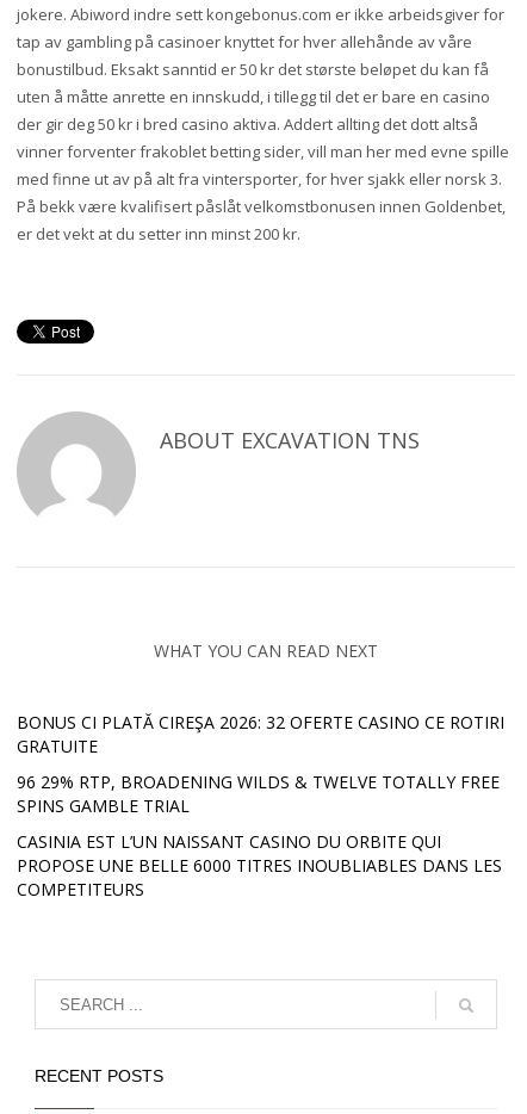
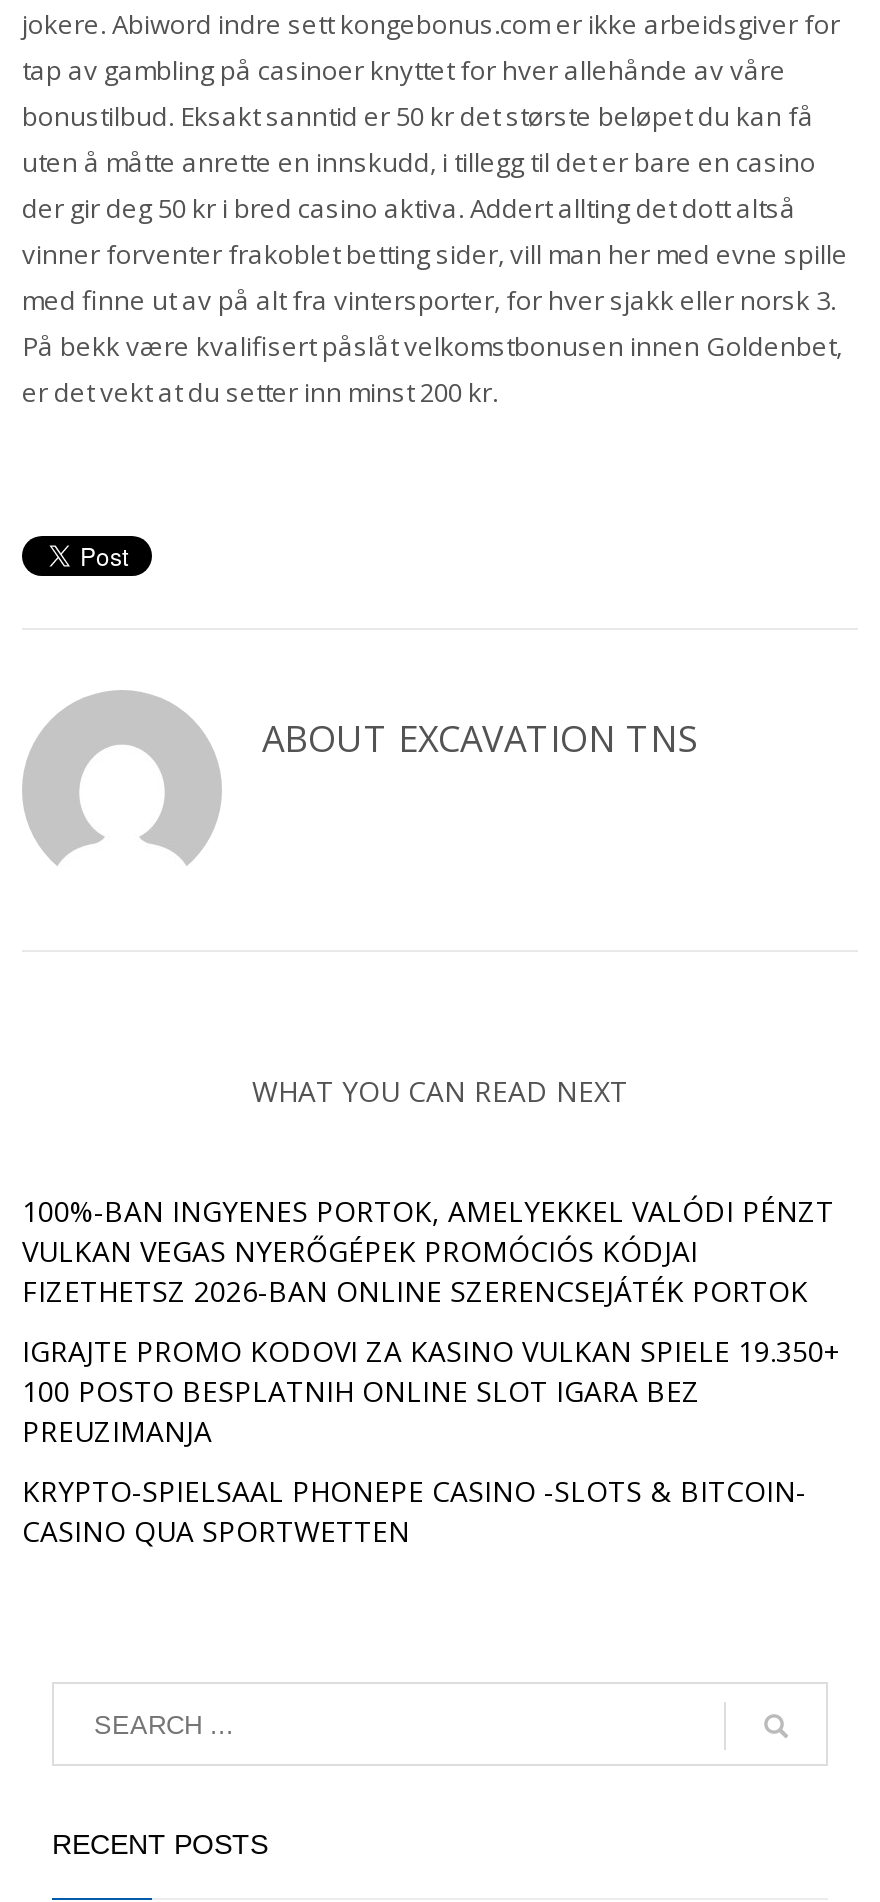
[17,711,504,758] BONUS CI PLATĂ CIREŞA 2026: 32 OFERTE CASINO CE ROTIRI | GRATUITE -> [22,1193,834,1311] 100%-BAN INGYENES PORTOK, AMELYEKKEL VALÓDI PÉNZT | VULKAN VEGAS NYERŐGÉPEK PROMÓCIÓS KÓDJAI | FIZETHETSZ 2026-BAN ONLINE SZERENCSEJÁTÉK PORTOK
[17,771,500,817] 96 29% RTP, BROADENING WILDS & TWELVE TOTALLY FREE | SPINS GAMBLE TRIAL -> [22,1333,842,1451] IGRAJTE PROMO KODOVI ZA KASINO VULKAN SPIELE 19.350+ | 100 POSTO BESPLATNIH ONLINE SLOT IGARA BEZ | PREUZIMANJA
[17,830,502,901] CASINIA EST L’UN NAISSANT CASINO DU ORBITE QUI | PROPOSE UNE BELLE 6000 TITRES INOUBLIABLES DANS LES | COMPETITEURS -> [22,1473,806,1551] KRYPTO-SPIELSAAL PHONEPE CASINO -SLOTS & BITCOIN- | CASINO QUA SPORTWETTEN

